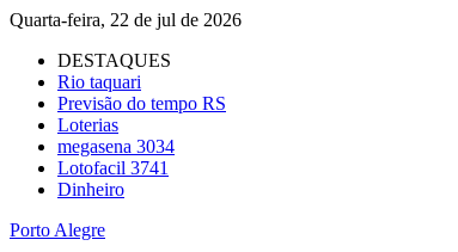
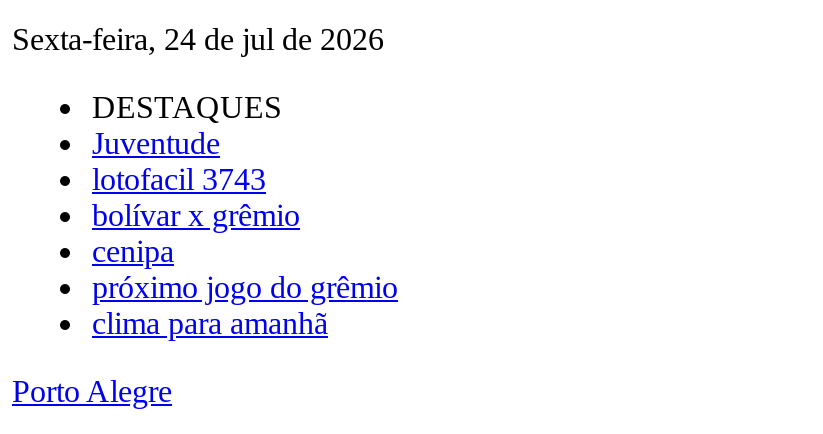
[10,10,242,30] Quarta-feira, 22 de jul de 2026 -> [12,22,384,56] Sexta-feira, 24 de jul de 2026
[57,72,226,199] Rio taquari | Previsão do tempo RS | Loterias | megasena 3034 | Lotofacil 3741 | Dinheiro -> [92,126,398,340] Juventude | lotofacil 3743 | bolívar x grêmio | cenipa | próximo jogo do grêmio | clima para amanhã

